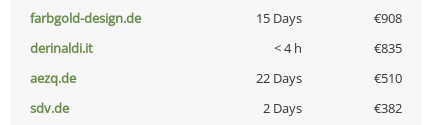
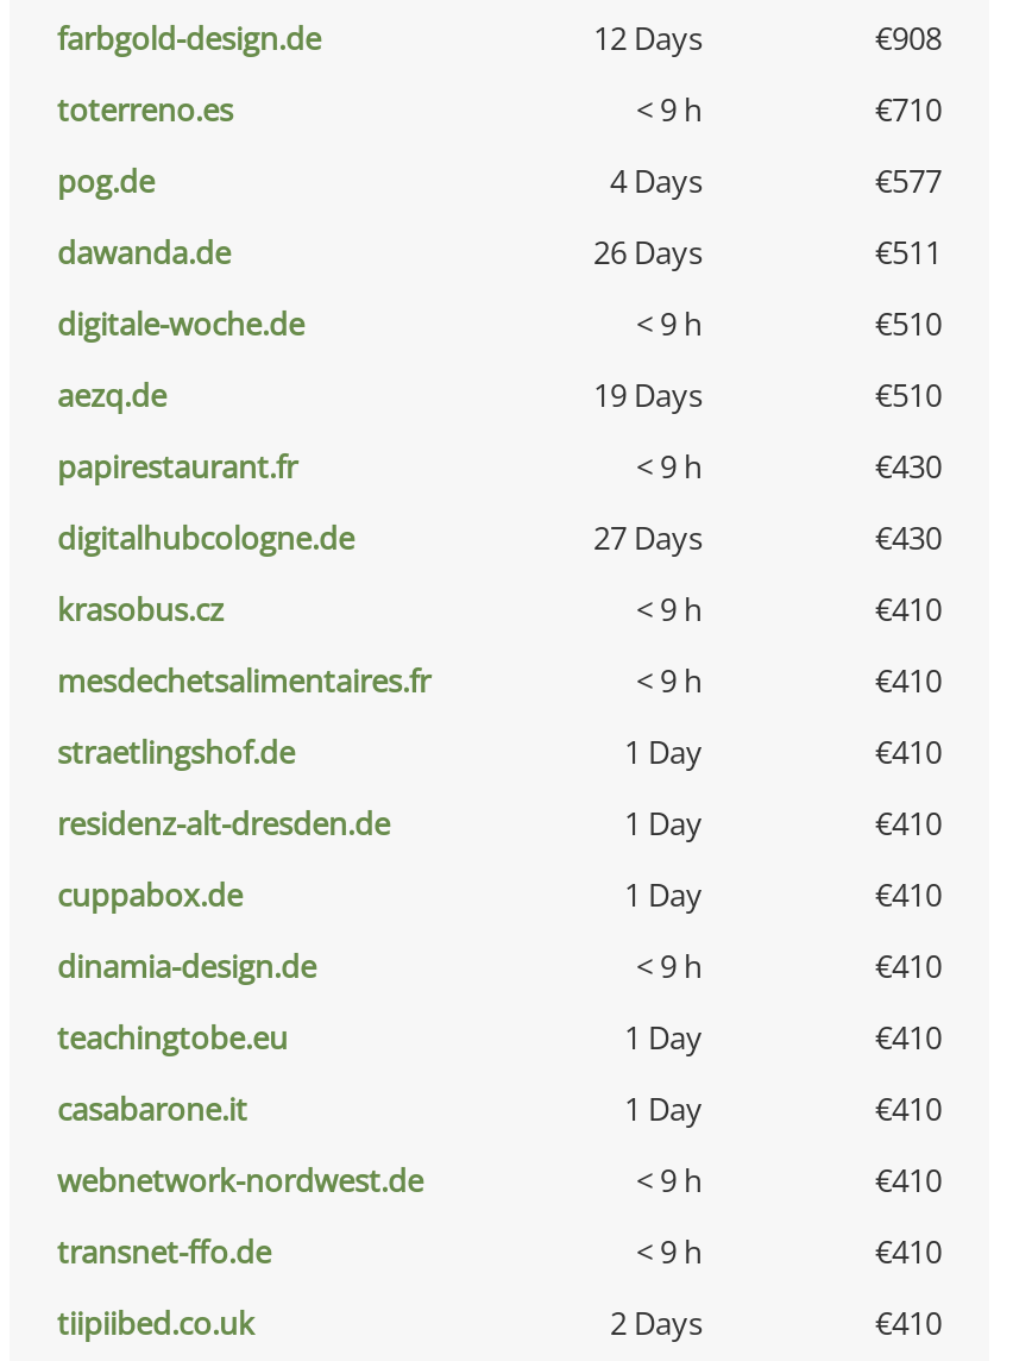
[255,9,301,27] 15 Days -> [593,17,703,59] 12 Days
[30,39,402,57] derinaldi.it | < 4 h | €835 -> [57,88,942,345] toterreno.es | < 9 h | €710 | pog.de | 4 Days | €577 | dawanda.de | 26 Days | €511 | digitale-woche.de | < 9 h | €510
[255,69,301,87] 22 Days -> [593,374,703,416] 19 Days
[30,99,69,117] sdv.de -> [57,445,942,1344] papirestaurant.fr | < 9 h | €430 | digitalhubcologne.de | 27 Days | €430 | krasobus.cz | < 9 h | €410 | mesdechetsalimentaires.fr | < 9 h | €410 | straetlingshof.de | 1 Day | €410 | residenz-alt-dresden.de | 1 Day | €410 | cuppabox.de | 1 Day | €410 | dinamia-design.de | < 9 h | €410 | teachingtobe.eu | 1 Day | €410 | casabarone.it | 1 Day | €410 | webnetwork-nordwest.de | < 9 h | €410 | transnet-ffo.de | < 9 h | €410 | tiipiibed.co.uk
[374,99,402,117] €382 -> [875,1302,942,1344] €410

